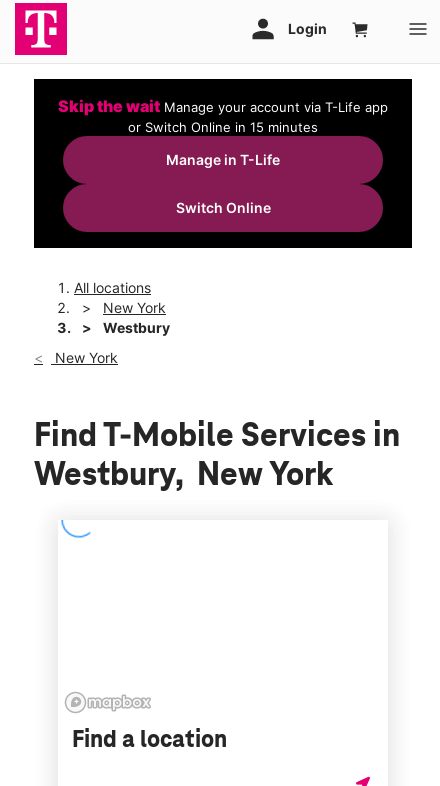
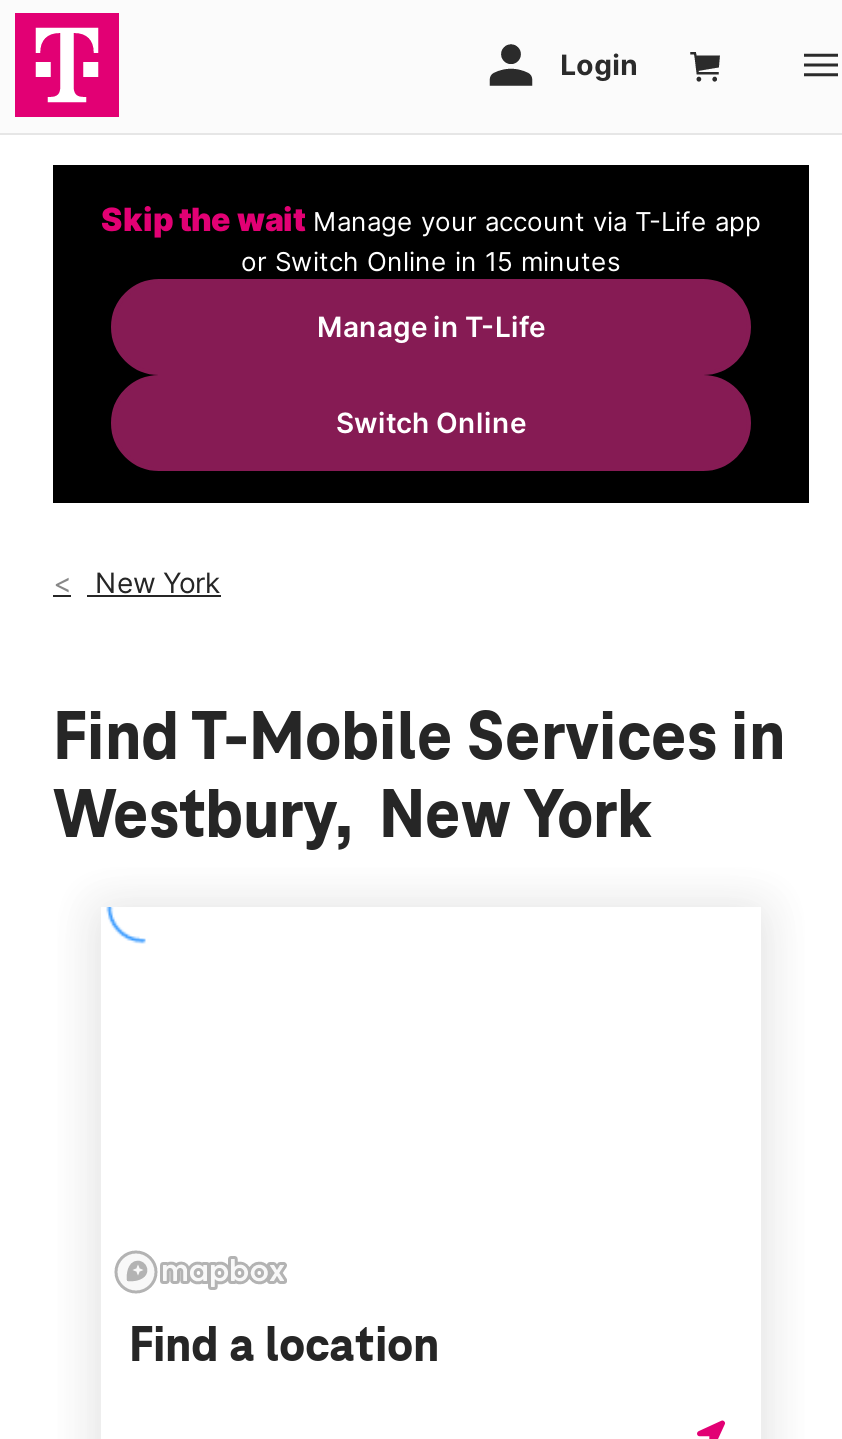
[74,279,170,336] All locations | New York | Westbury -> none

